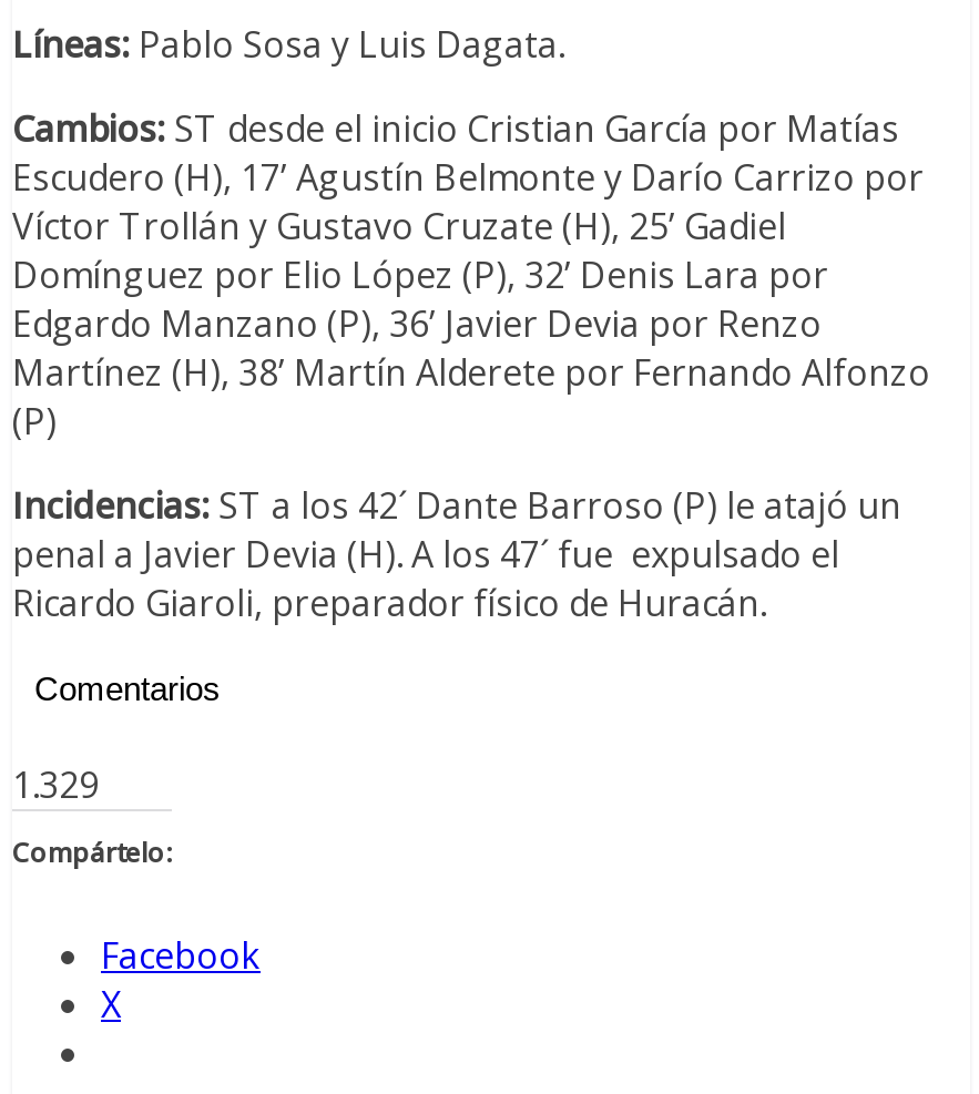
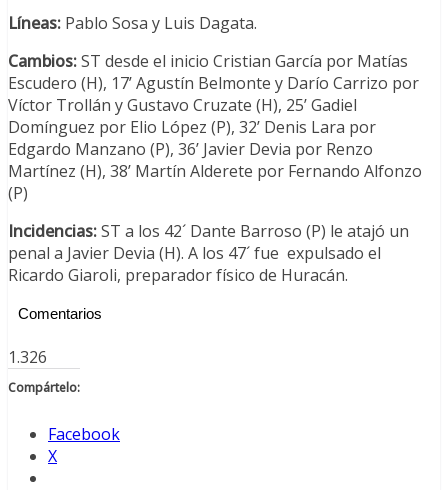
[12,760,99,809] 1.329 -> [8,346,47,368] 1.326

